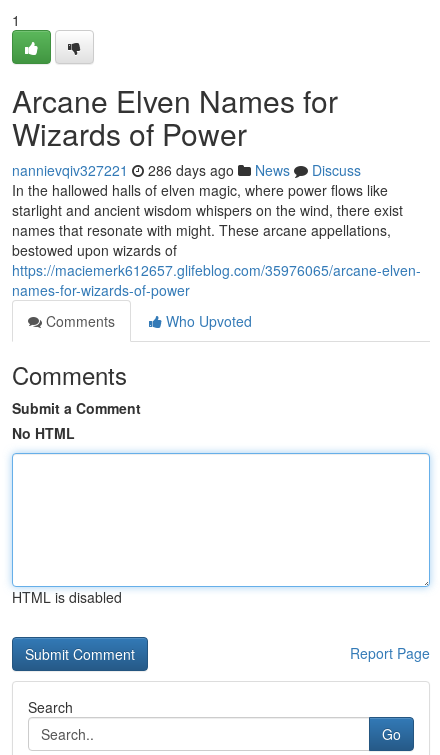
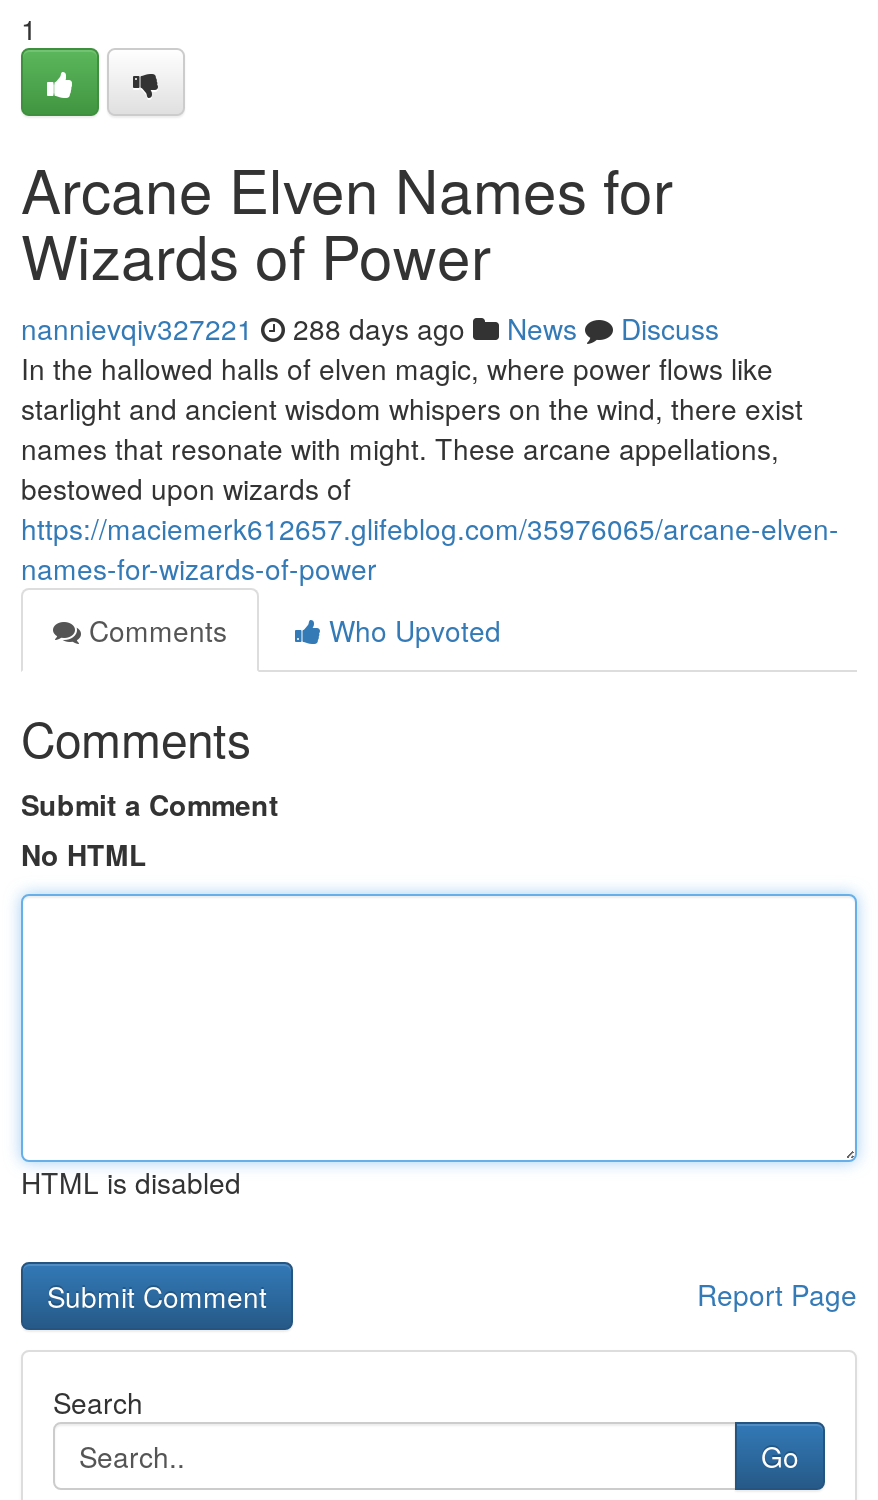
[12,160,361,180] nannievqiv327221 286 days ago News Discuss -> [21,308,719,348] nannievqiv327221 288 days ago News Discuss

